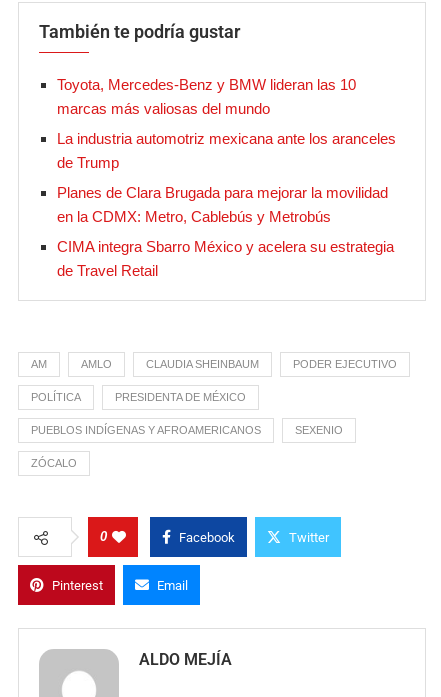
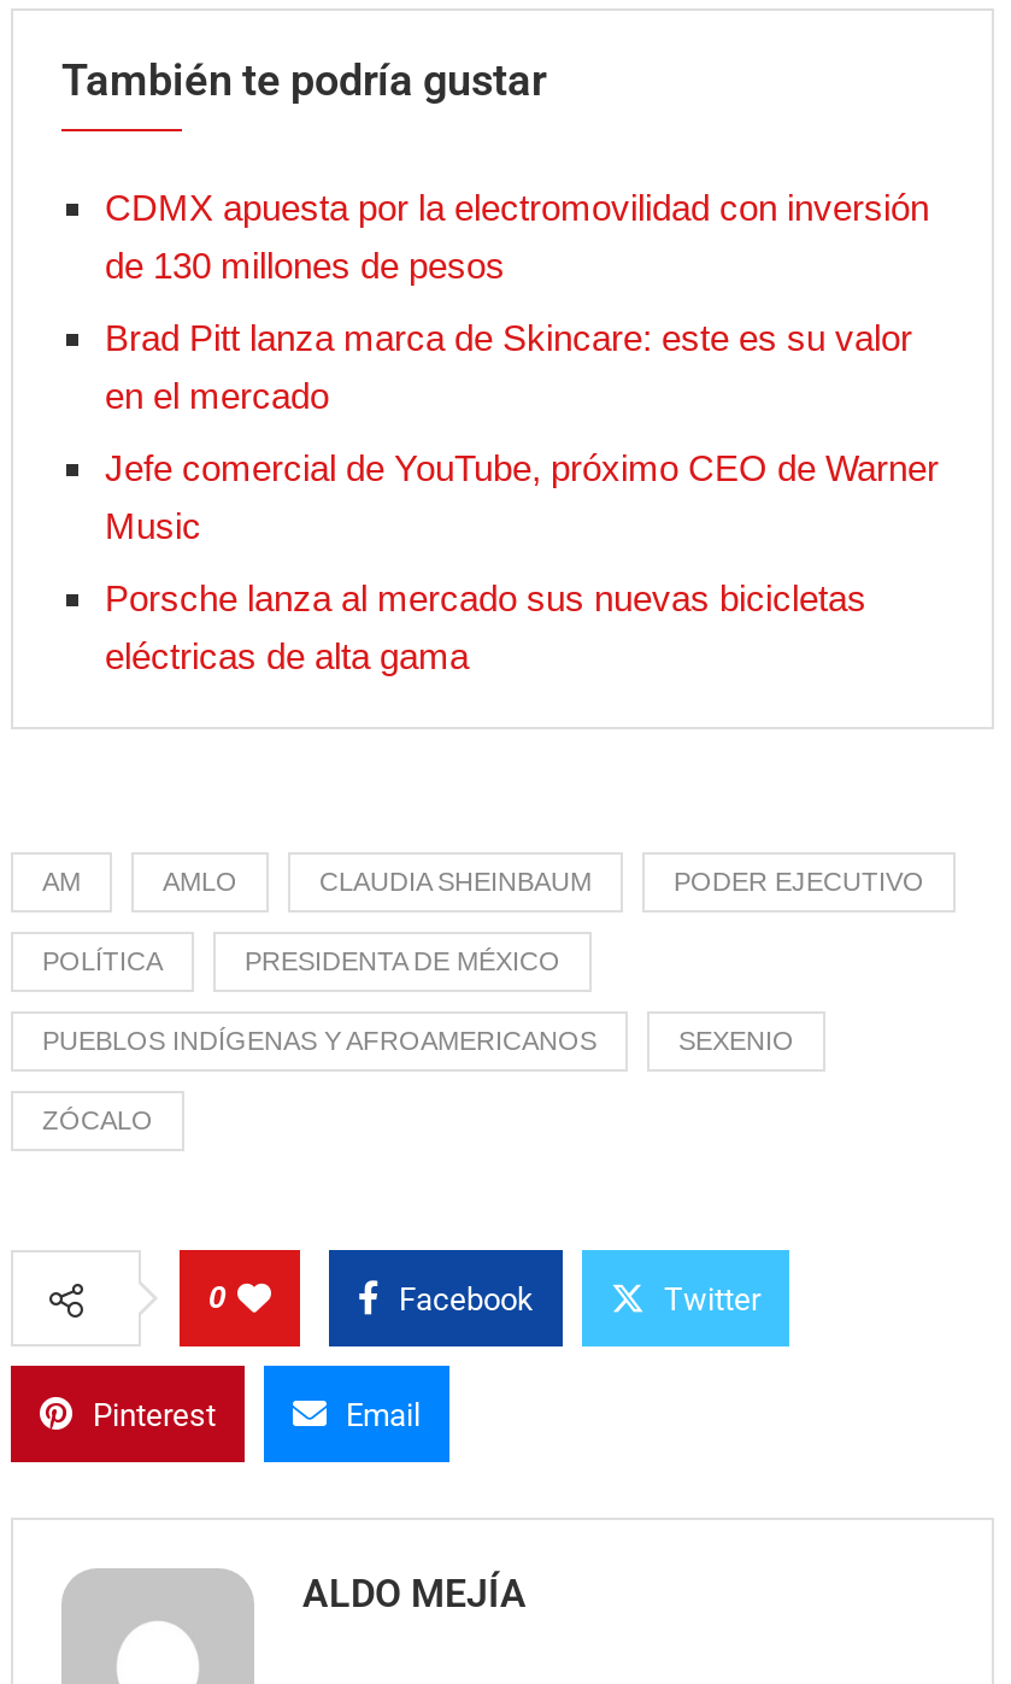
[57,76,356,117] Toyota, Mercedes-Benz y BMW lideran las 10 | marcas más valiosas del mundo -> [105,188,929,287] CDMX apuesta por la electromovilidad con inversión | de 130 millones de pesos
[57,130,396,171] La industria automotriz mexicana ante los aranceles | de Trump -> [105,318,912,417] Brad Pitt lanza marca de Skincare: este es su valor | en el mercado
[57,184,388,225] Planes de Clara Brugada para mejorar la movilidad | en la CDMX: Metro, Cablebús y Metrobús -> [105,448,939,547] Jefe comercial de YouTube, próximo CEO de Warner | Music
[57,238,394,279] CIMA integra Sbarro México y acelera su estrategia | de Travel Retail -> [105,578,866,677] Porsche lanza al mercado sus nuevas bicicletas | eléctricas de alta gama

